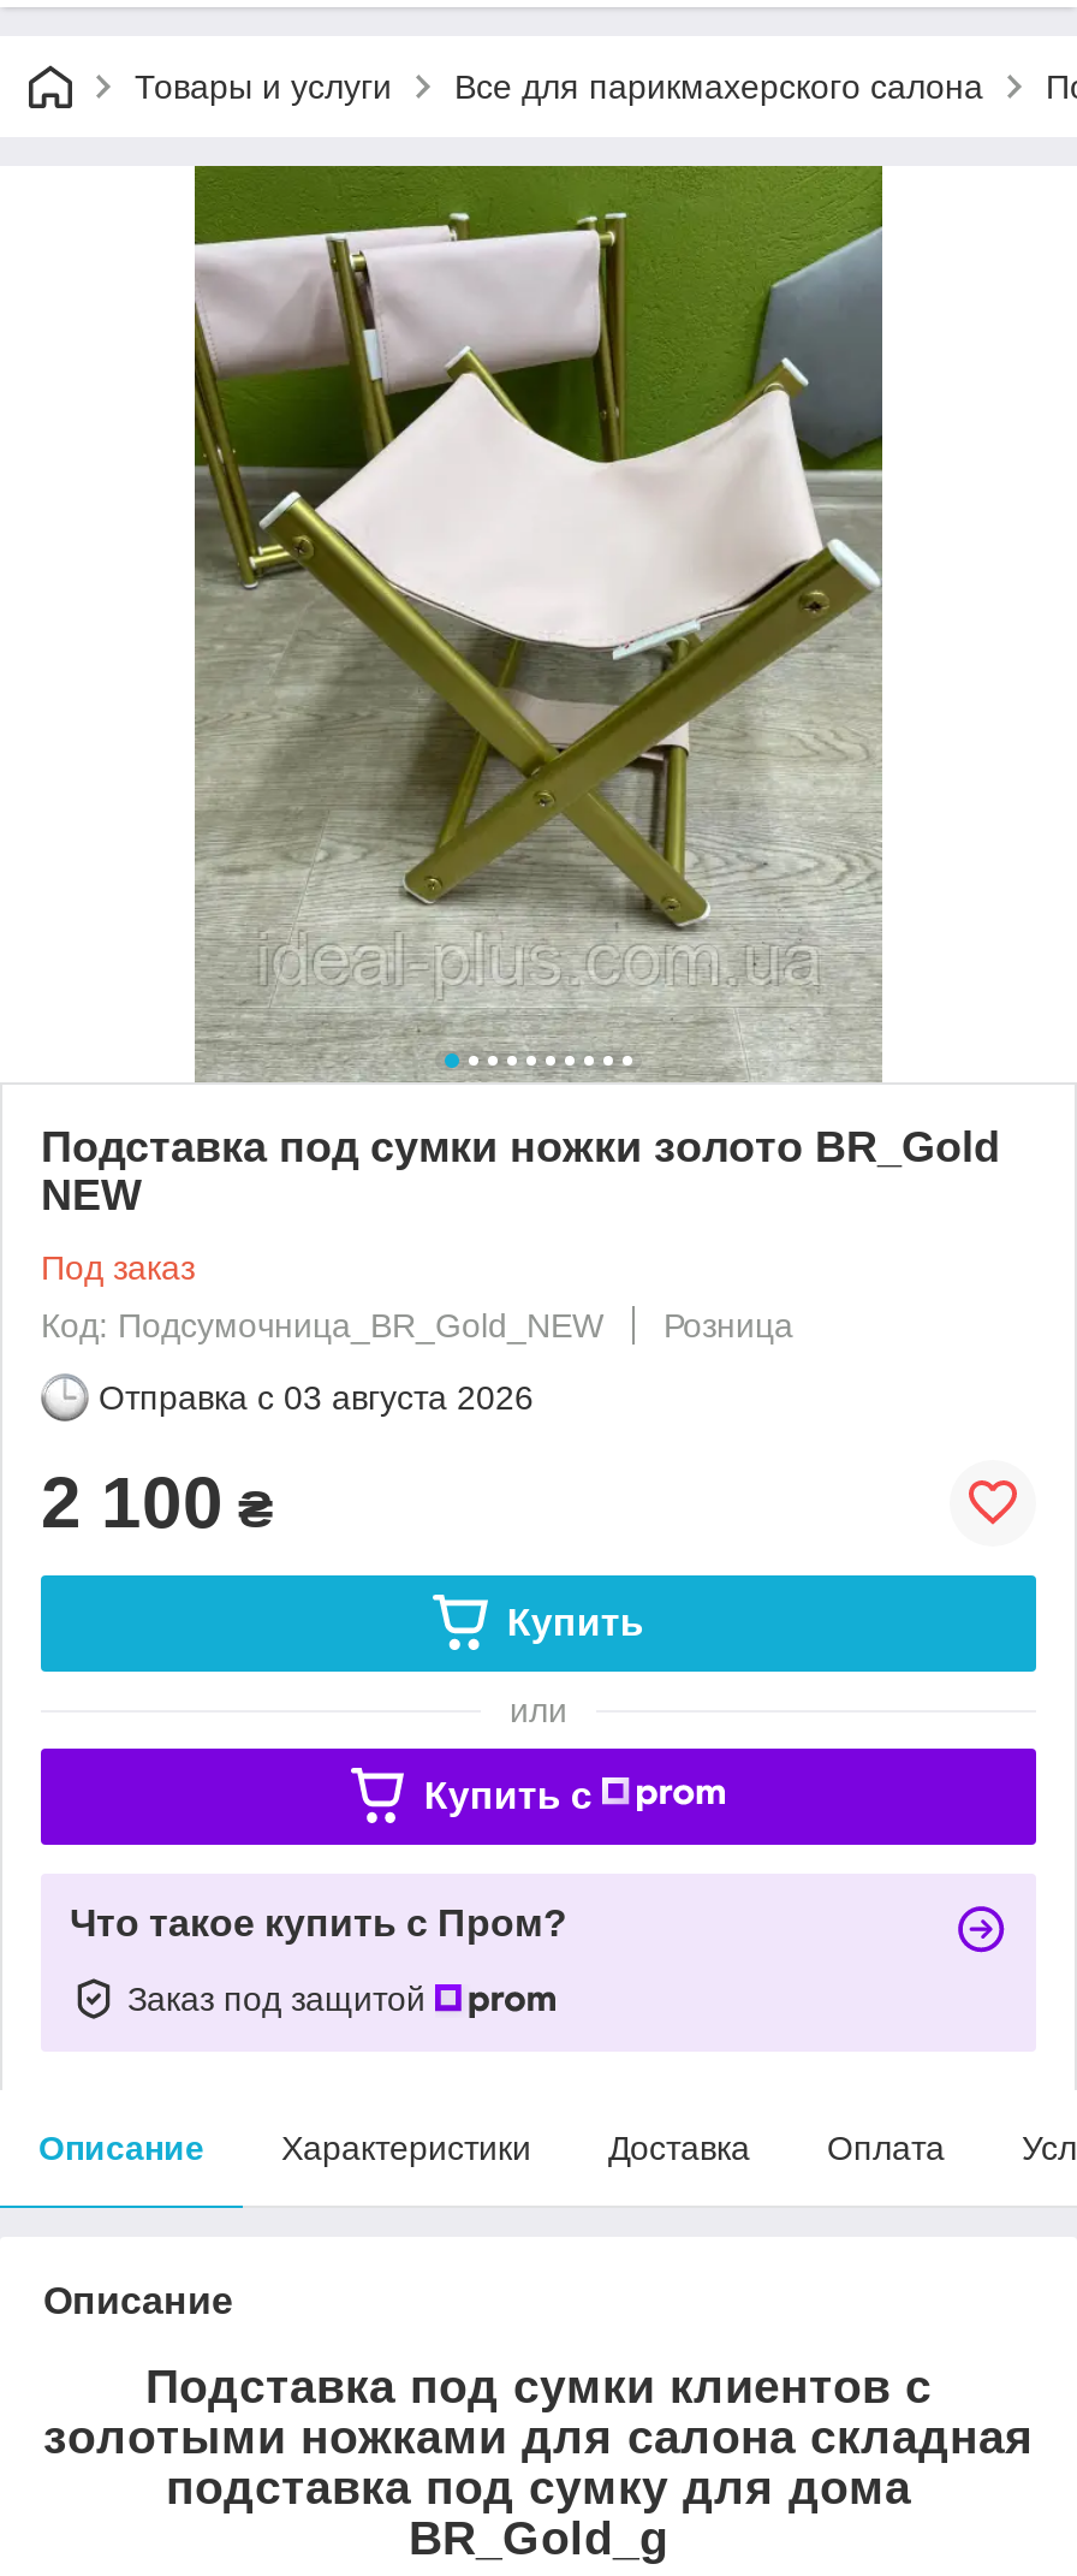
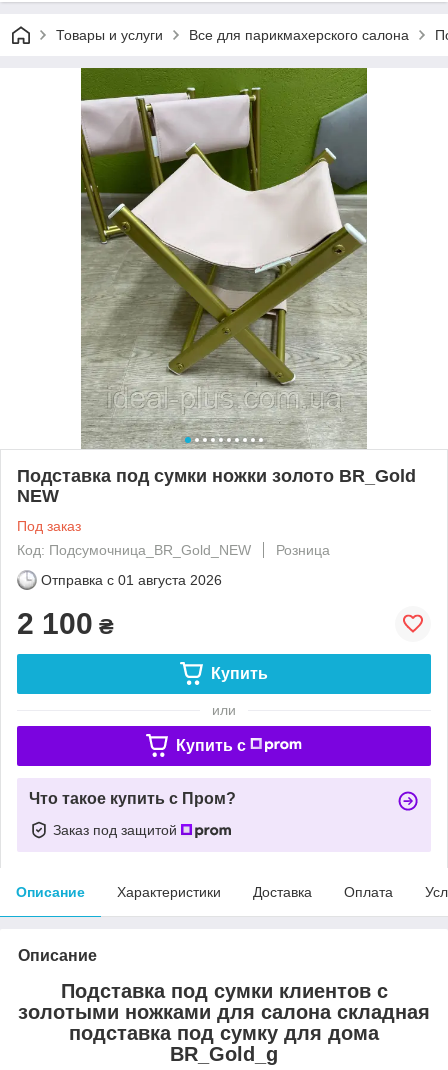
[99,1378,534,1416] Отправка с 03 августа 2026 -> [41,572,222,588] Отправка с 01 августа 2026

